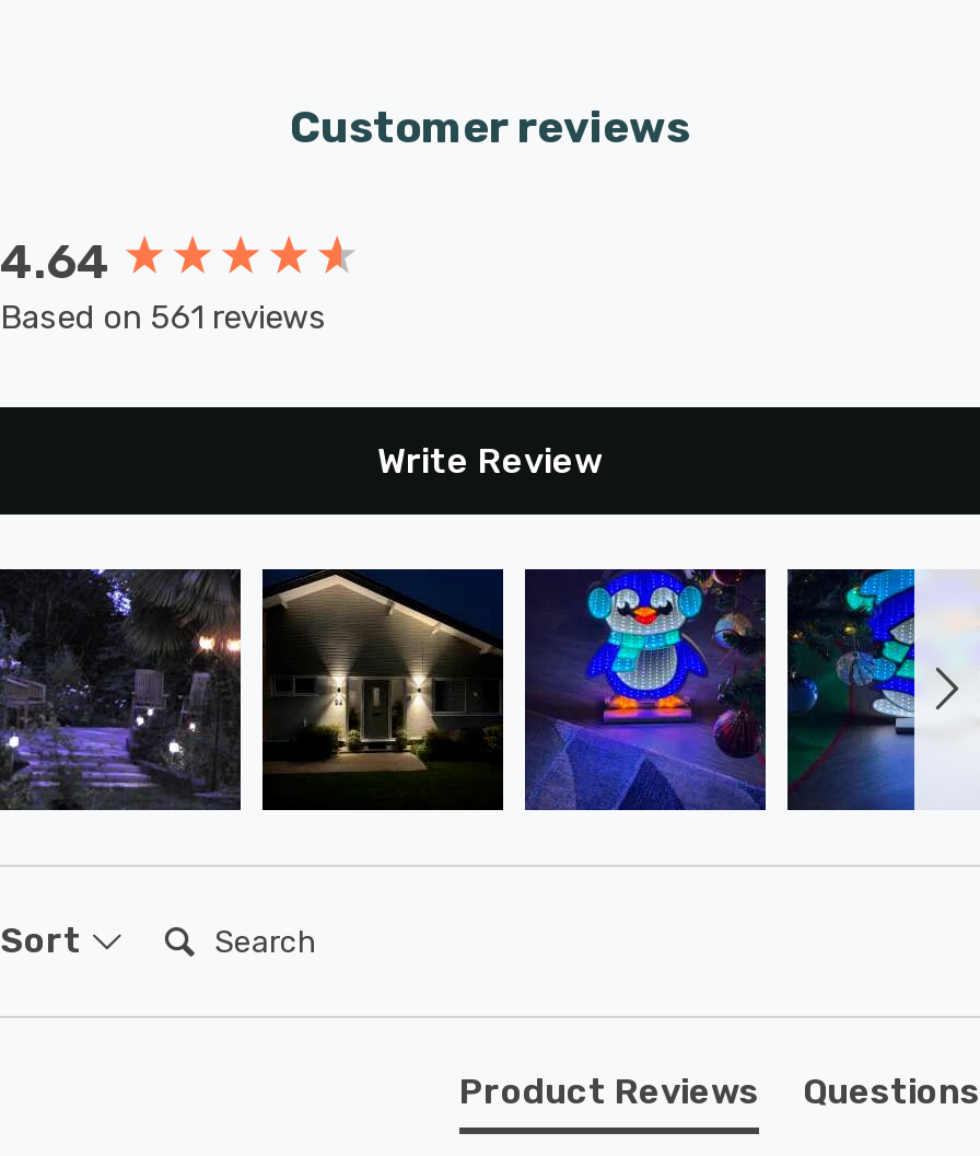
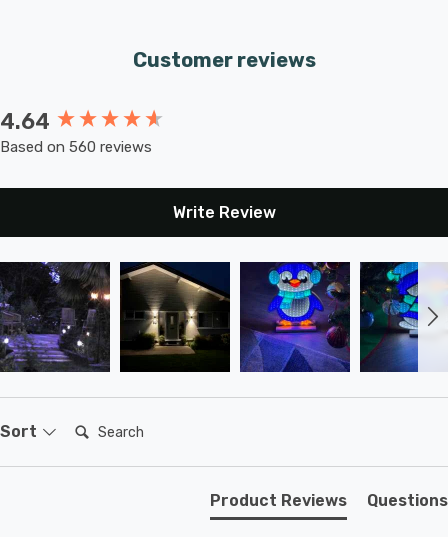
[0,297,326,336] Based on 561 reviews -> [0,138,152,156] Based on 560 reviews

